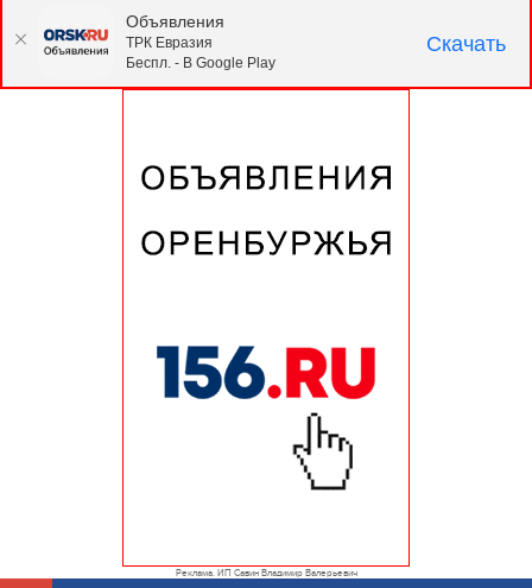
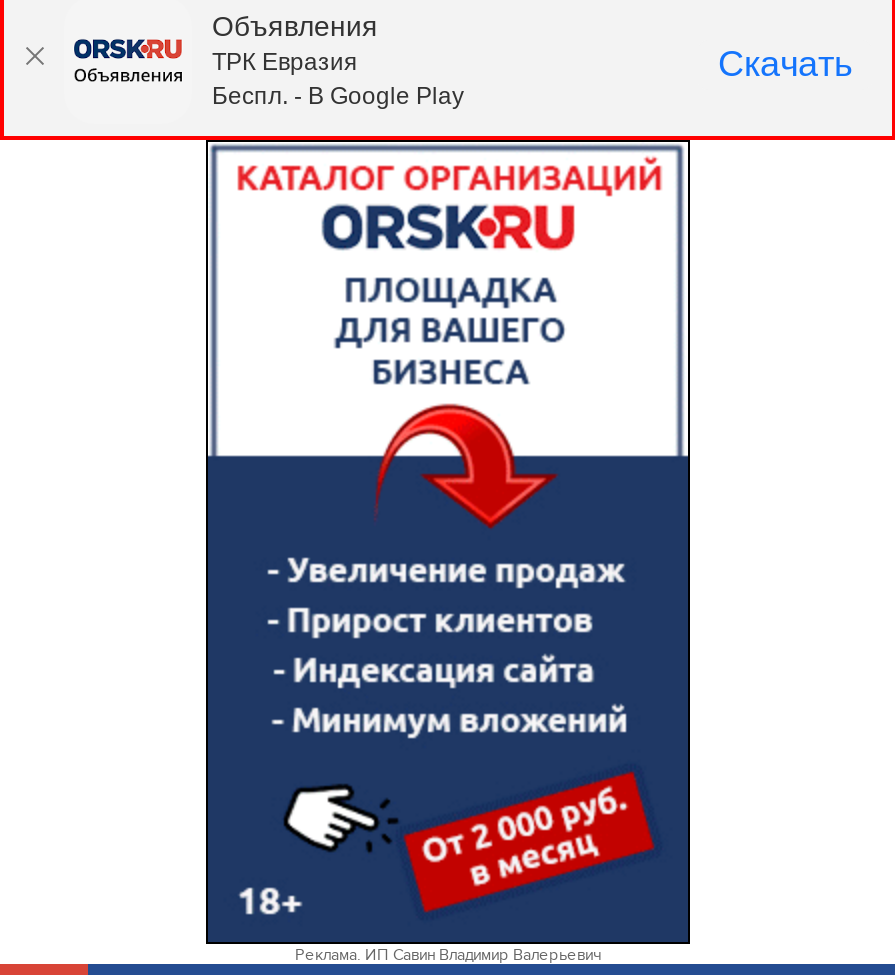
[121,88,411,568] [image] -> [204,138,692,946] [image]

